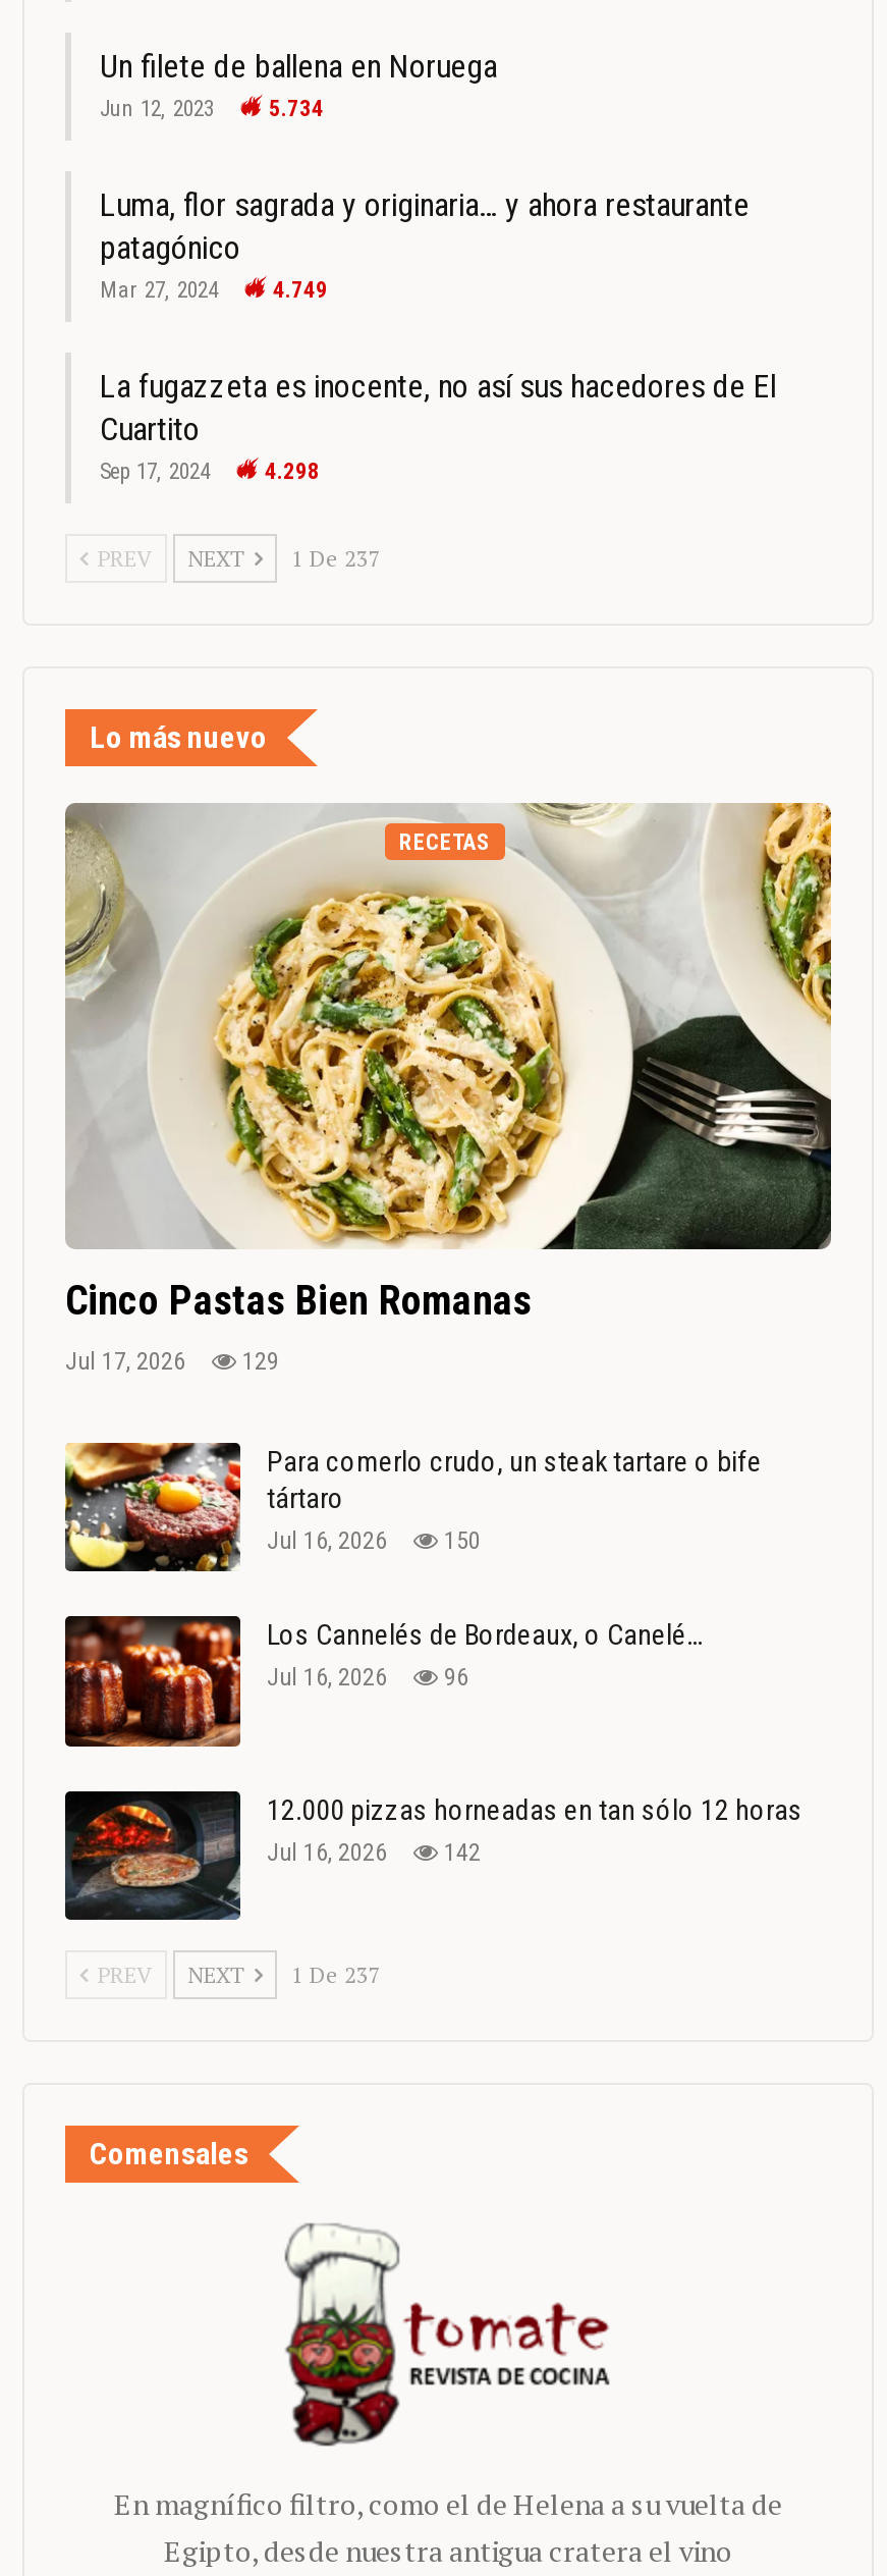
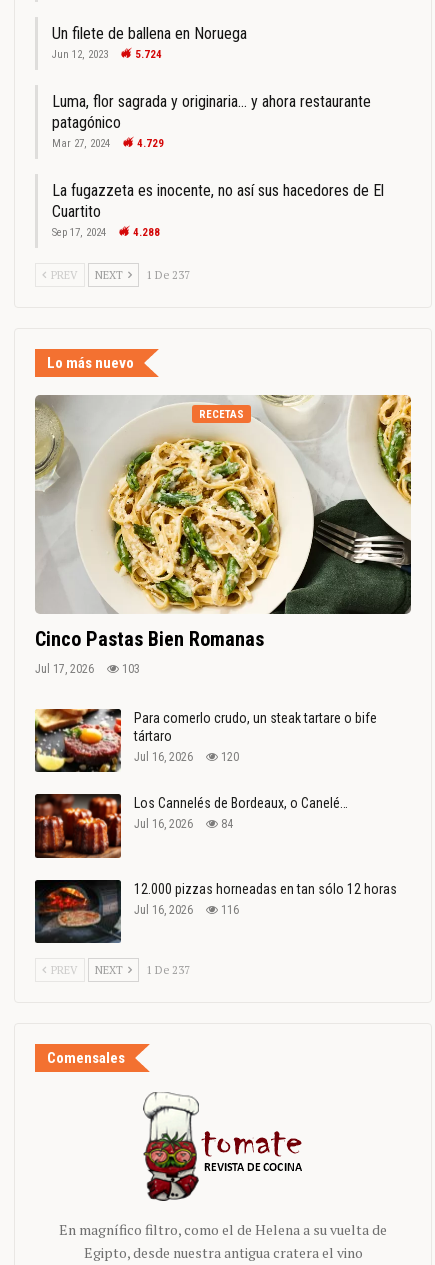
[269,97,324,123] 5.734 -> [135,48,162,61] 5.724
[273,278,328,304] 4.749 -> [137,137,164,150] 4.729
[265,459,320,486] 4.298 -> [133,226,160,239] 4.288
[65,1346,279,1375] Jul 17, 2026 129 -> [35,661,140,675] Jul 17, 2026 103
[267,1525,481,1554] Jul 16, 2026 150 -> [134,749,239,763] Jul 16, 2026 120
[267,1663,468,1692] Jul 16, 2026 96 -> [134,817,233,831] Jul 16, 2026 84
[267,1838,481,1866] Jul 16, 2026 142 -> [134,903,239,917] Jul 16, 2026 116

